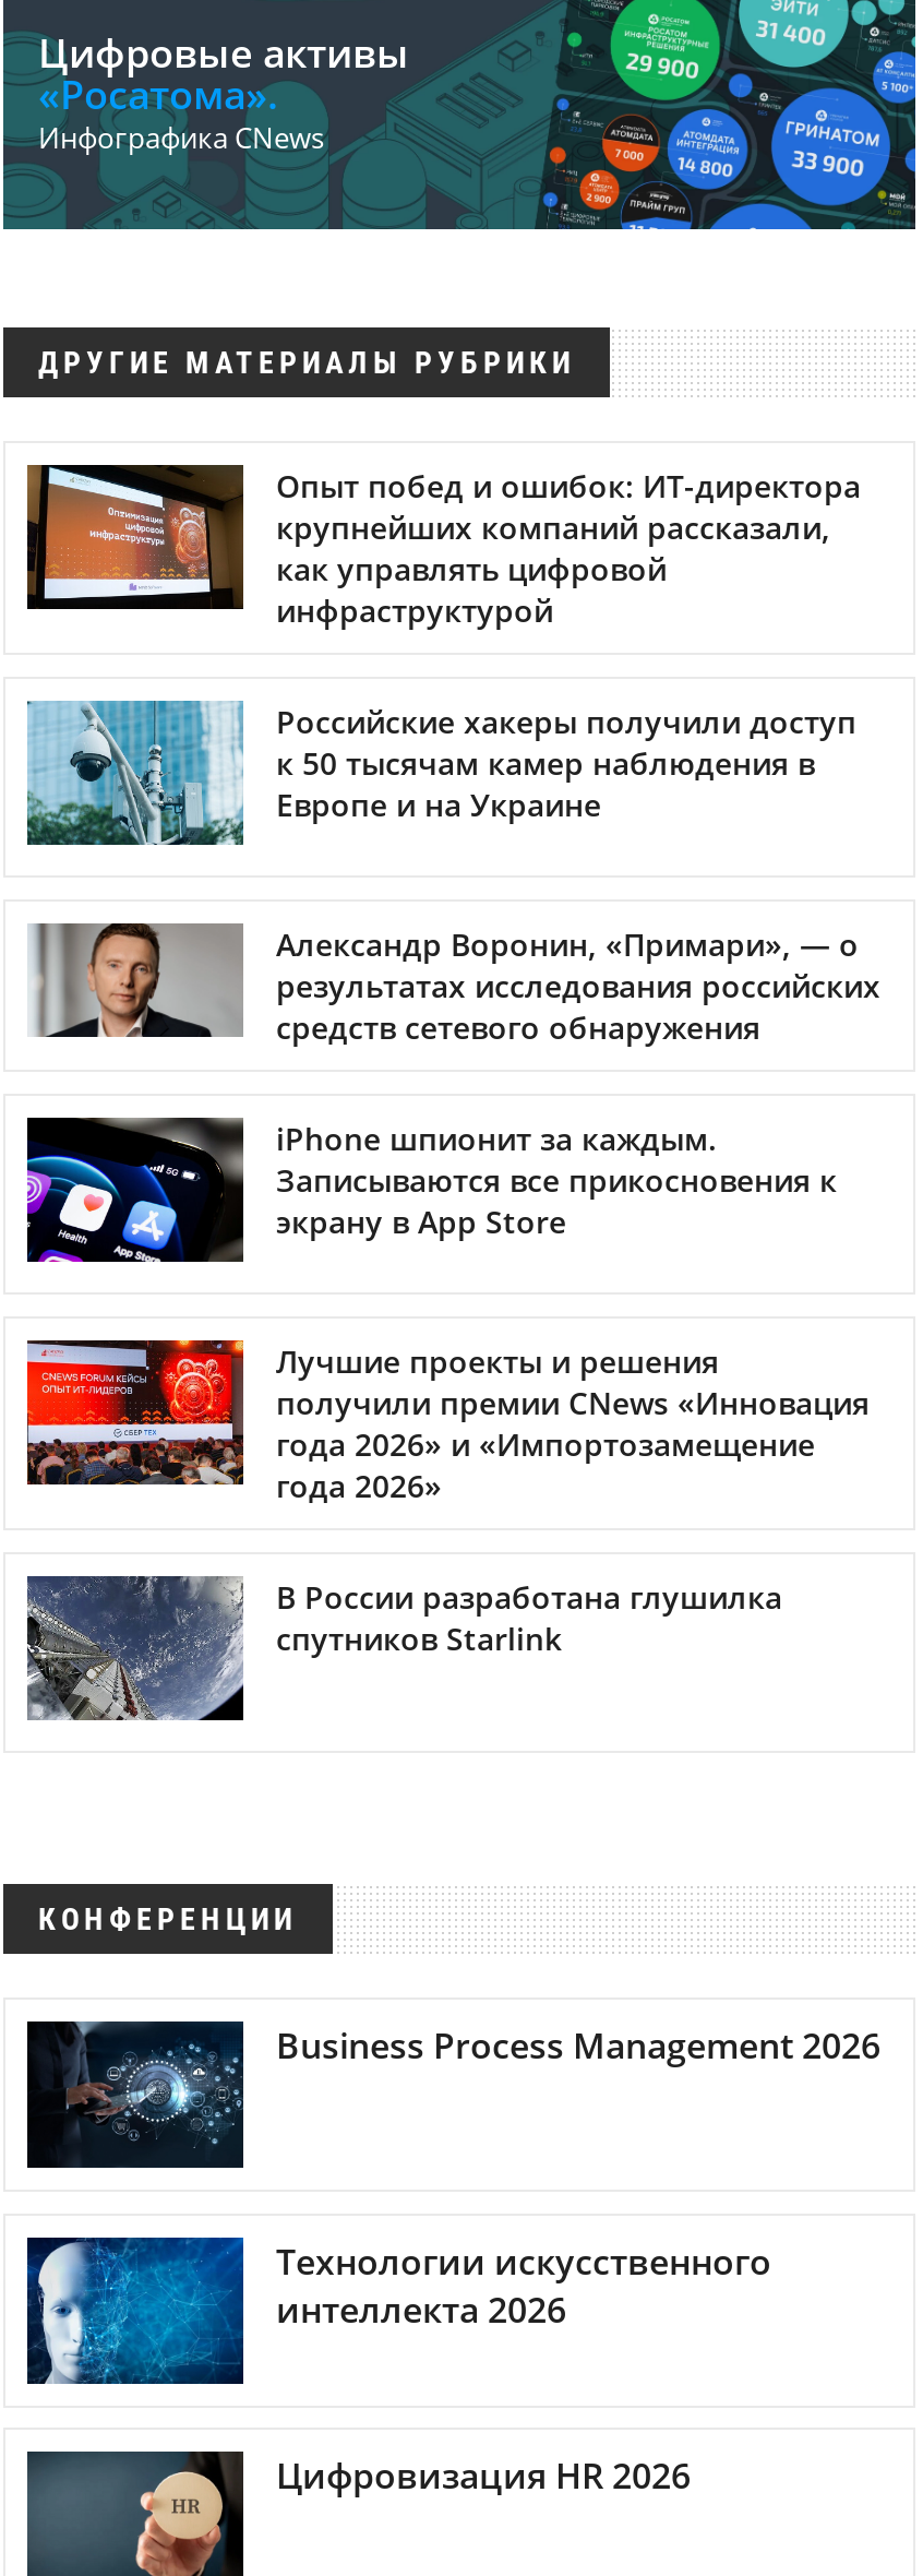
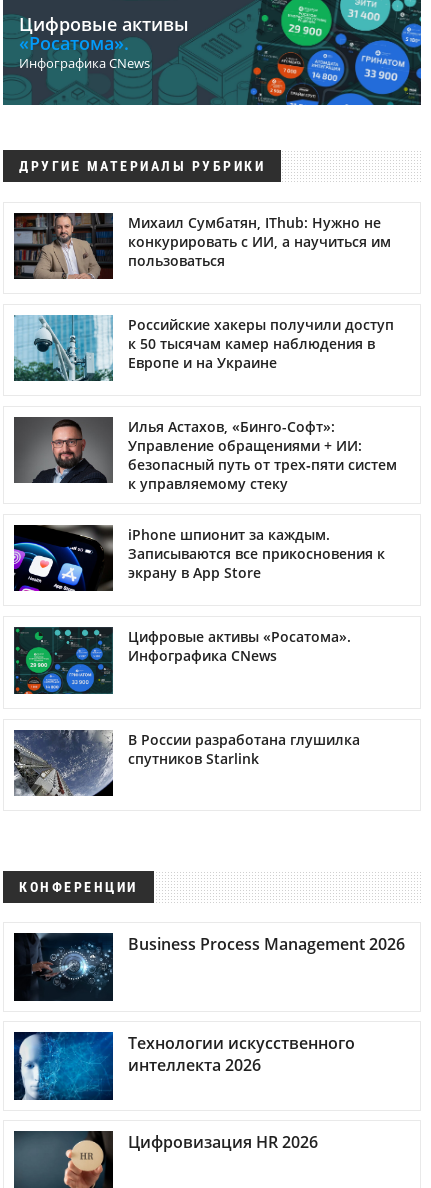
[25,463,861,632] [image] | Опыт побед и ошибок: ИТ-директора | крупнейших компаний рассказали, | как управлять цифровой | инфраструктурой -> [13,212,391,280] [image] | Михаил Сумбатян, IThub: Нужно не | конкурировать с ИИ, а научиться им | пользоваться
[27,923,880,1049] [image] | Александр Воронин, «Примари», — о | результатах исследования российских | средств сетевого обнаружения -> [13,417,397,493] [image] | Илья Астахов, «Бинго-Софт»: | Управление обращениями + ИИ: | безопасный путь от трех‑пяти систем | к управляемому стеку
[25,1338,870,1507] [image] | Лучшие проекты и решения | получили премии CNews «Инновация | года 2026» и «Импортозамещение | года 2026» -> [13,626,351,695] [image] | Цифровые активы «Росатома». | Инфографика CNews

